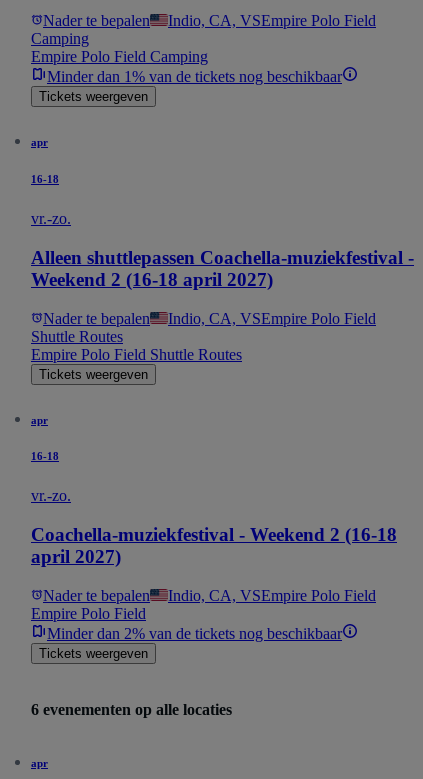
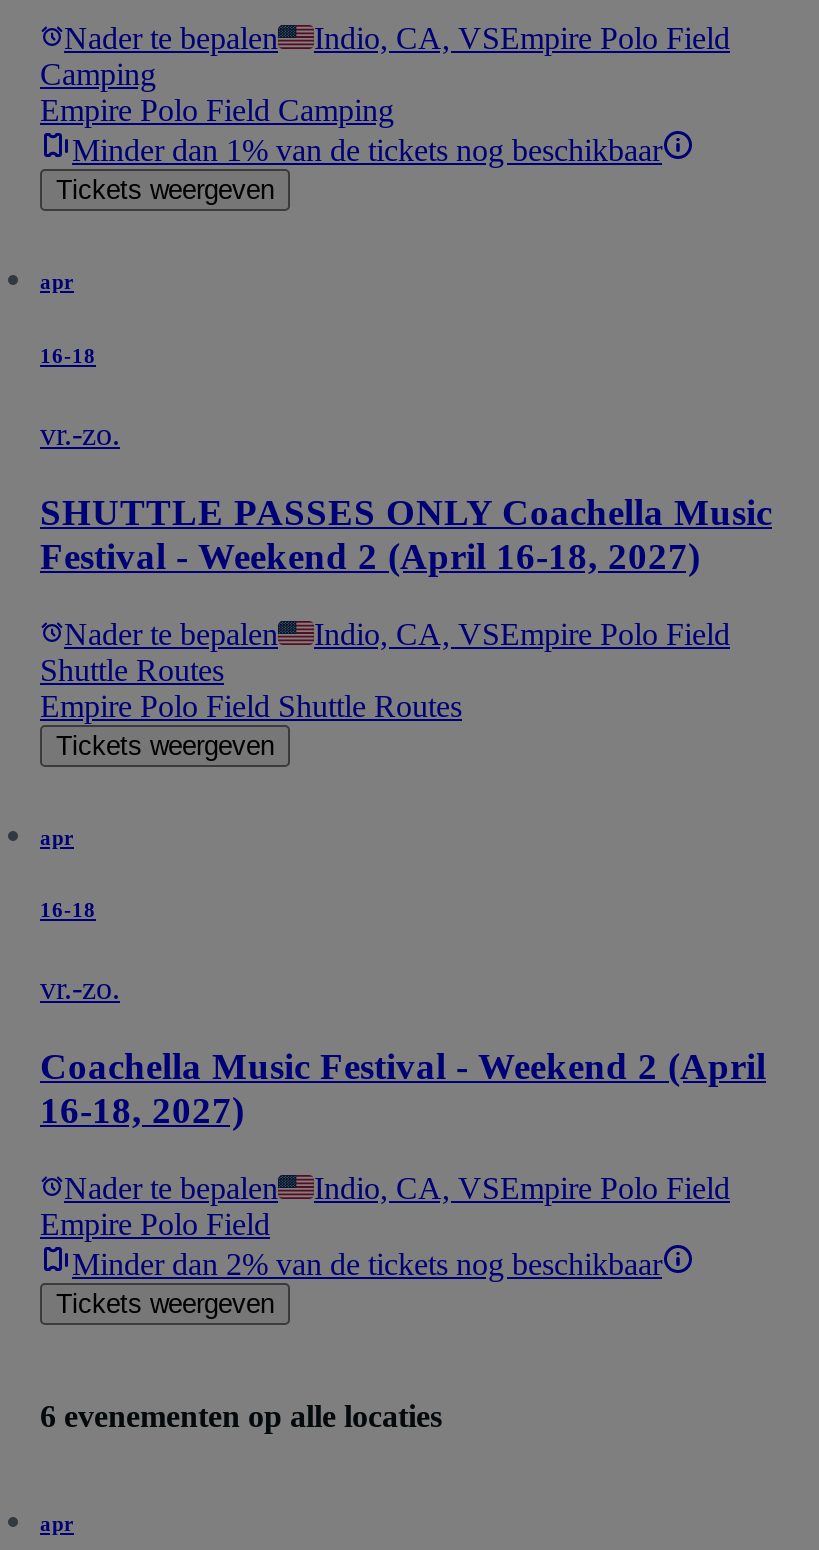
[31,247,414,290] Alleen shuttlepassen Coachella-muziekfestival - | Weekend 2 (16-18 april 2027) -> [40,491,772,577] SHUTTLE PASSES ONLY Coachella Music | Festival - Weekend 2 (April 16-18, 2027)
[31,524,397,567] Coachella-muziekfestival - Weekend 2 (16-18 | april 2027) -> [40,1045,766,1131] Coachella Music Festival - Weekend 2 (April | 16-18, 2027)

